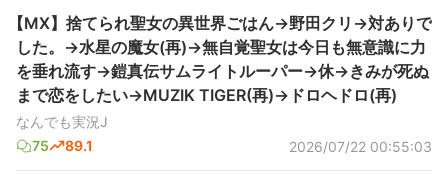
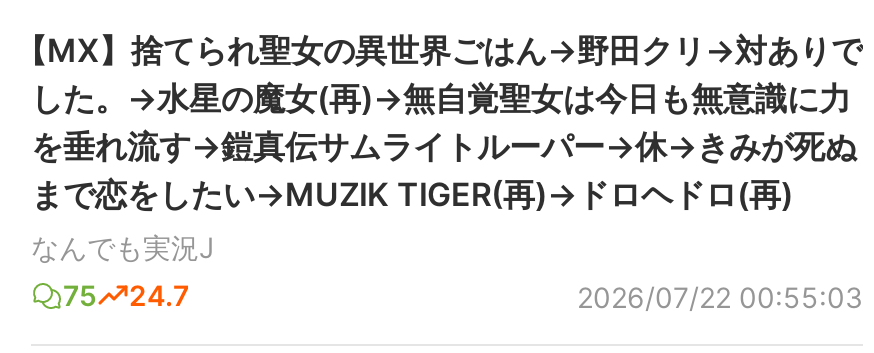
[32,137,93,154] 75 89.1 -> [63,279,189,313] 75 24.7

